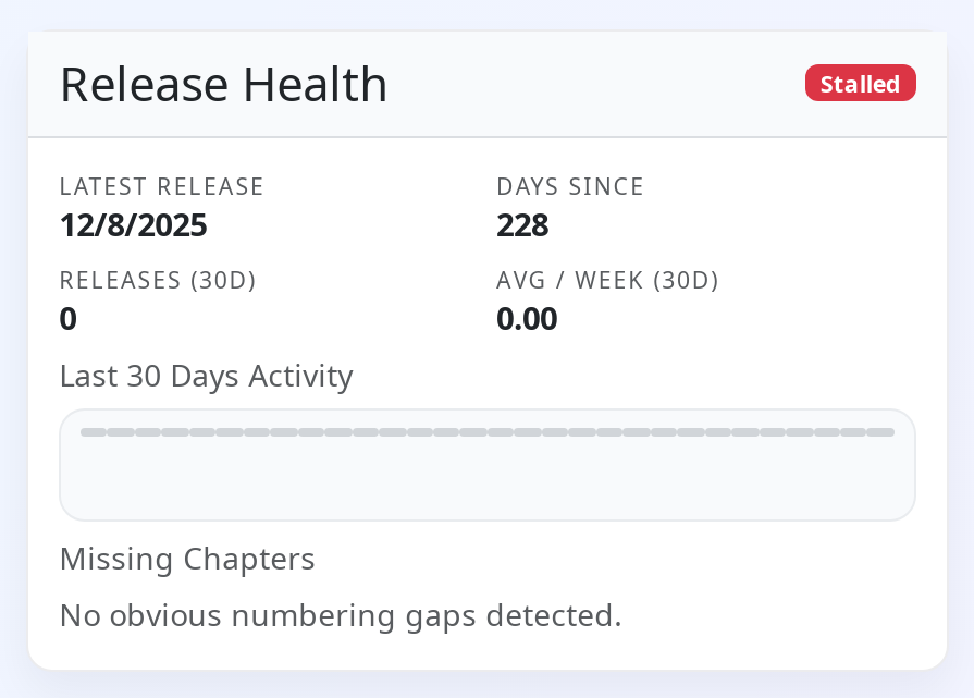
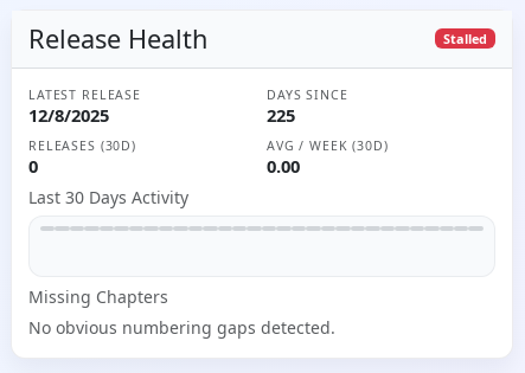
[496,201,548,244] 228 -> [267,103,295,126] 225

